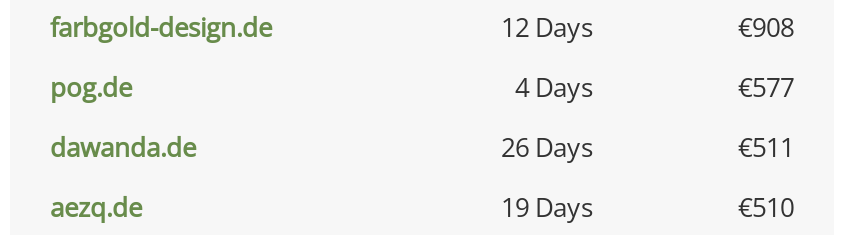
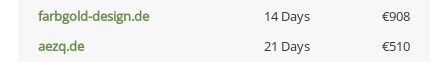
[501,9,593,45] 12 Days -> [263,7,309,25] 14 Days
[50,69,794,165] pog.de | 4 Days | €577 | dawanda.de | 26 Days | €511 -> none
[501,189,593,225] 19 Days -> [263,37,309,55] 21 Days

